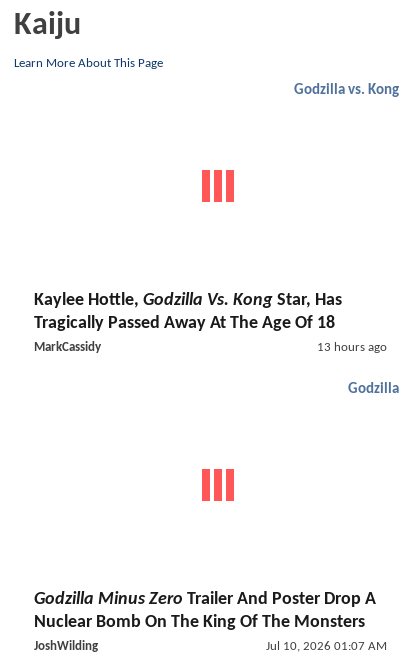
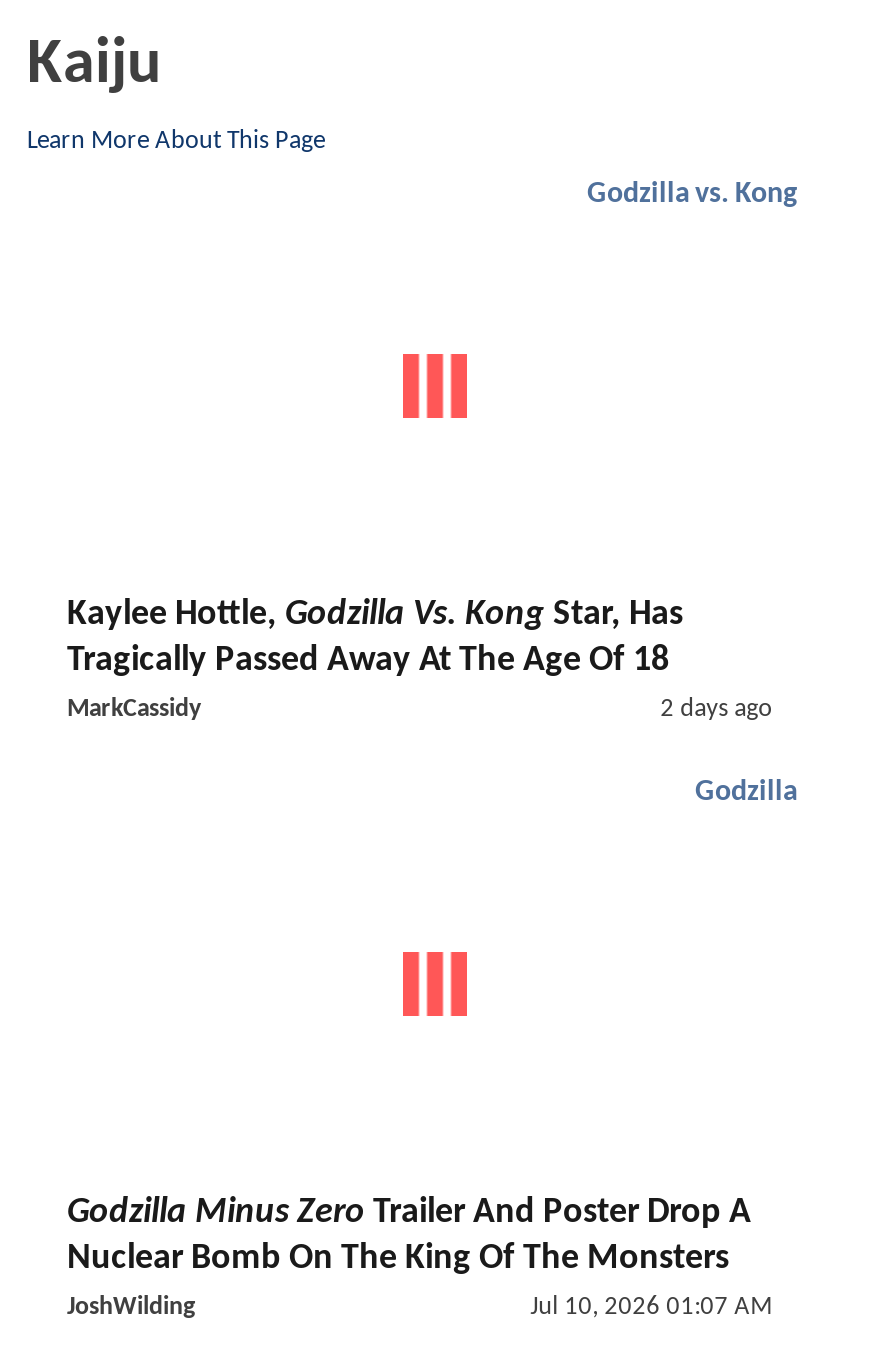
[317,341,387,354] 13 hours ago -> [660,696,772,722] 2 days ago

